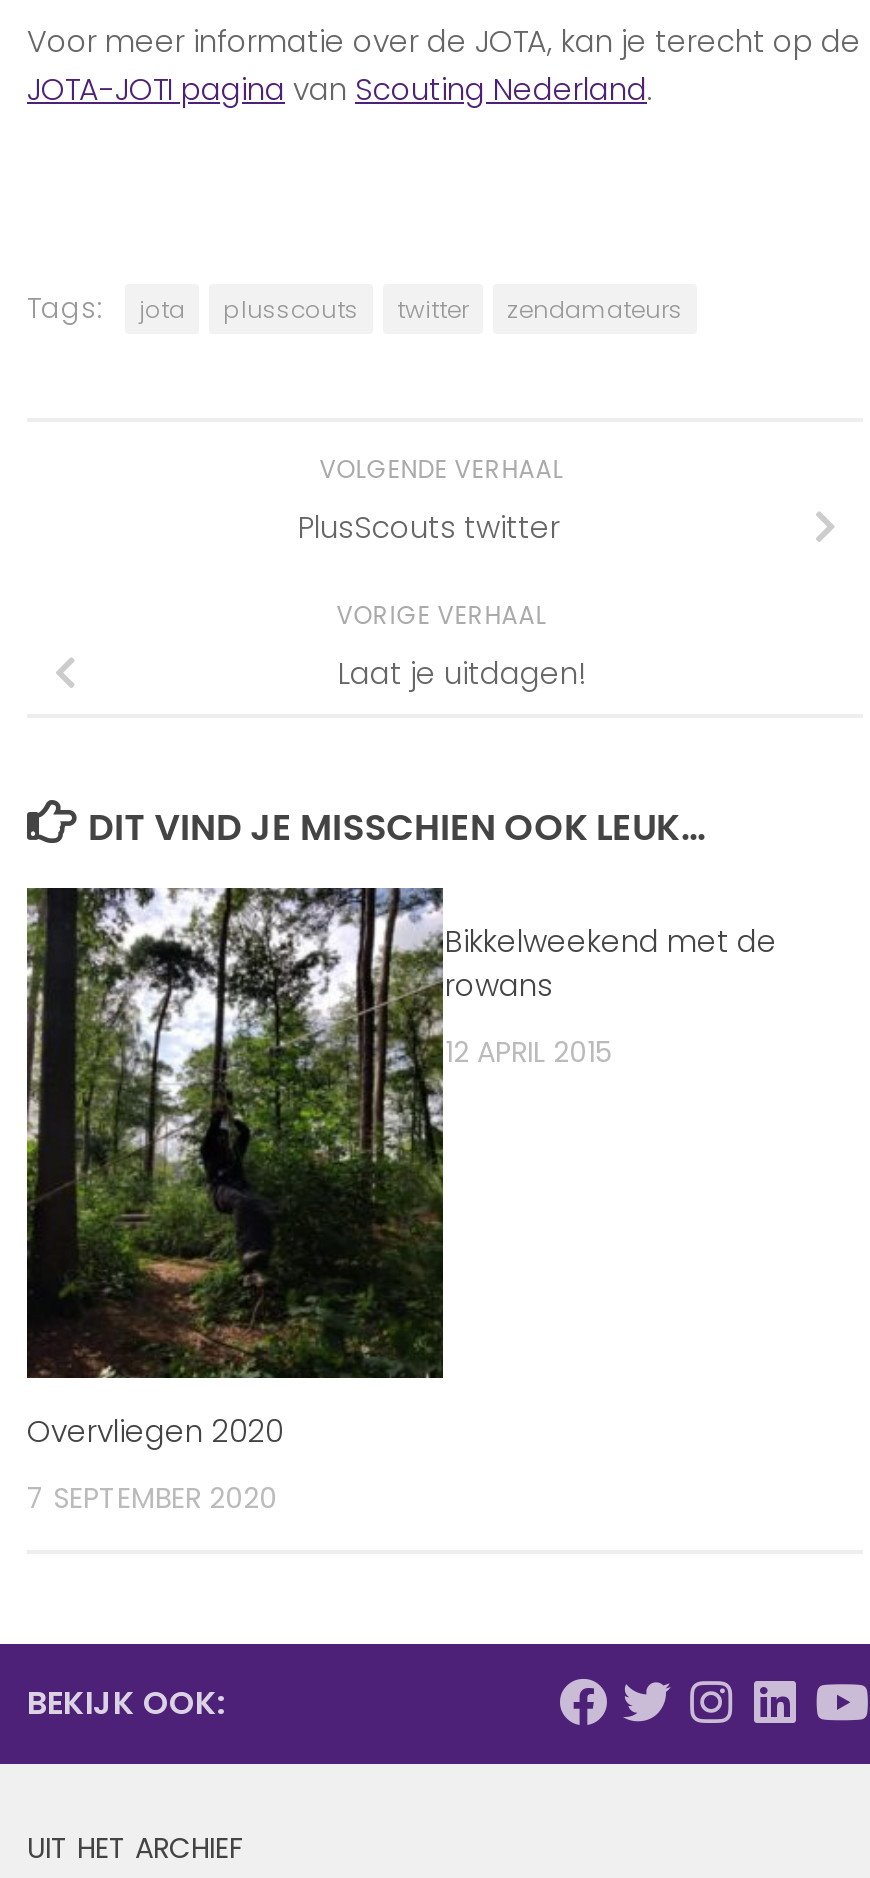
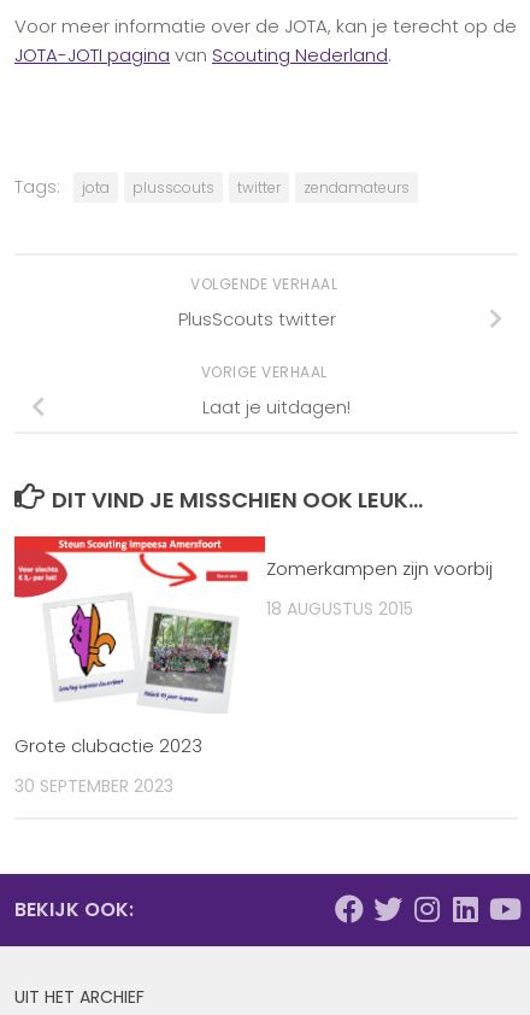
[25,885,777,1379] [image] | Bikkelweekend met de | rowans -> [13,535,493,712] [image] | Zomerkampen zijn voorbij
[445,1032,611,1072] 12 APRIL 2015 -> [266,597,413,621] 18 AUGUSTUS 2015
[27,1410,283,1452] Overvliegen 2020 -> [14,732,202,758] Grote clubactie 2023
[27,1478,277,1518] 7 SEPTEMBER 2020 -> [14,773,173,798] 30 SEPTEMBER 2023

